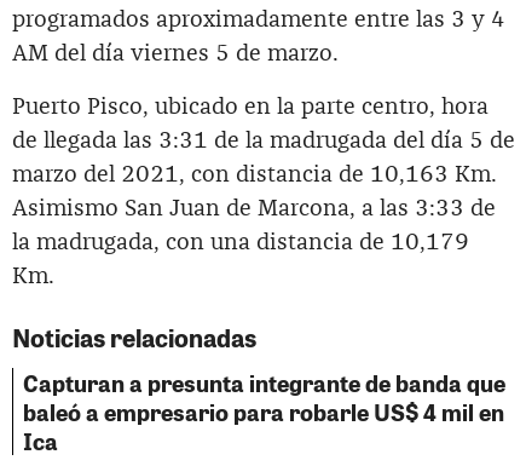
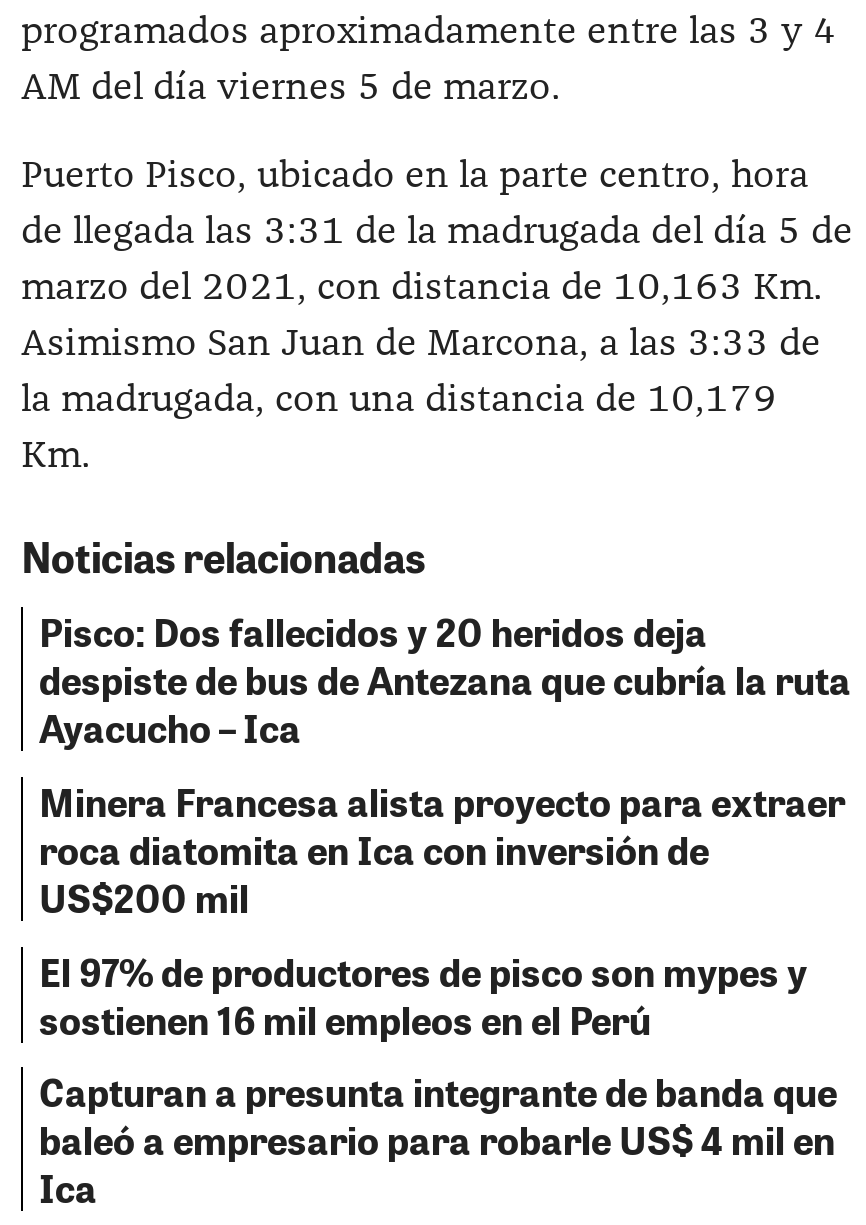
none -> [39,605,851,1044] Pisco: Dos fallecidos y 20 heridos deja | despiste de bus de Antezana que cubría la ruta | Ayacucho – Ica | Minera Francesa alista proyecto para extraer | roca diatomita en Ica con inversión de | US$200 mil | El 97% de productores de pisco son mypes y | sostienen 16 mil empleos en el Perú

